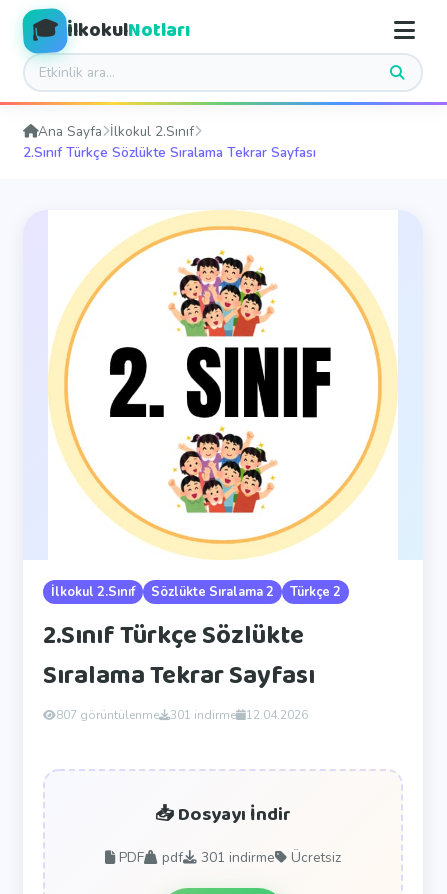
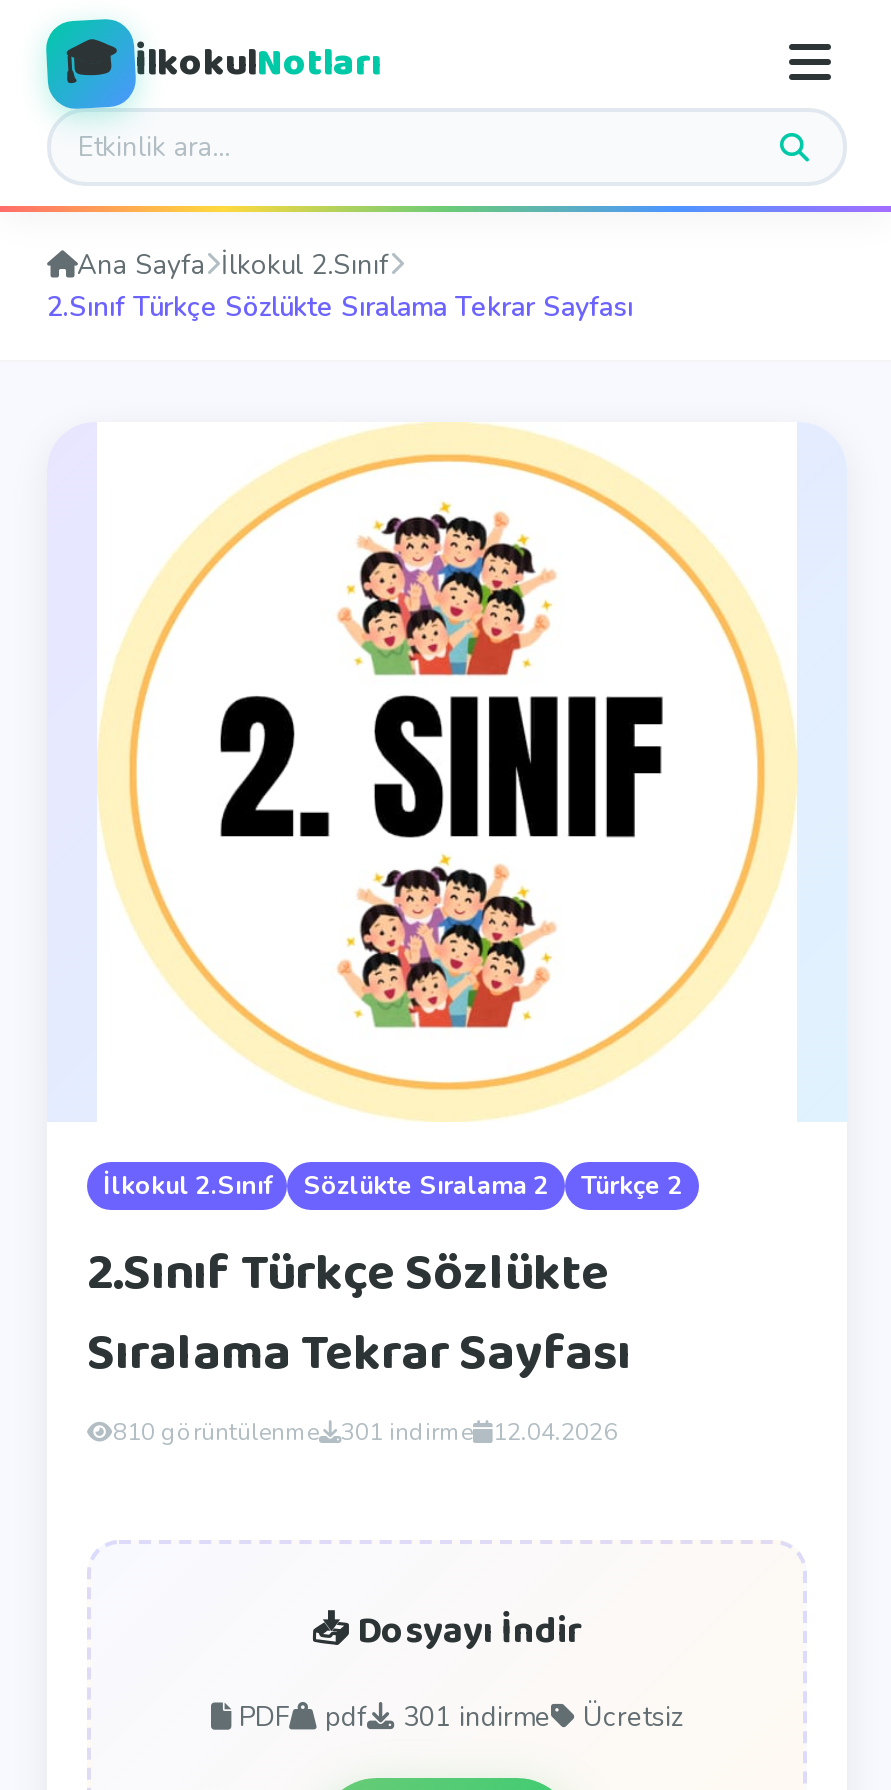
[56,707,159,723] 807 görüntülenme -> [113,1416,319,1448] 810 görüntülenme

